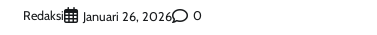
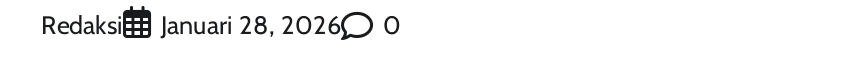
[83,9,172,24] Januari 26, 2026 -> [161,10,341,40] Januari 28, 2026

